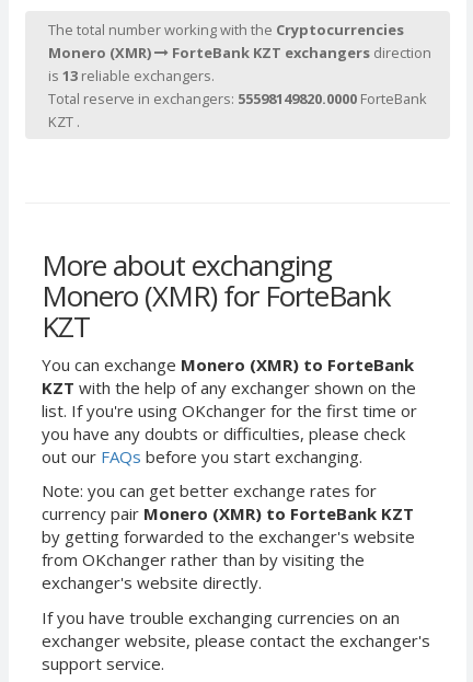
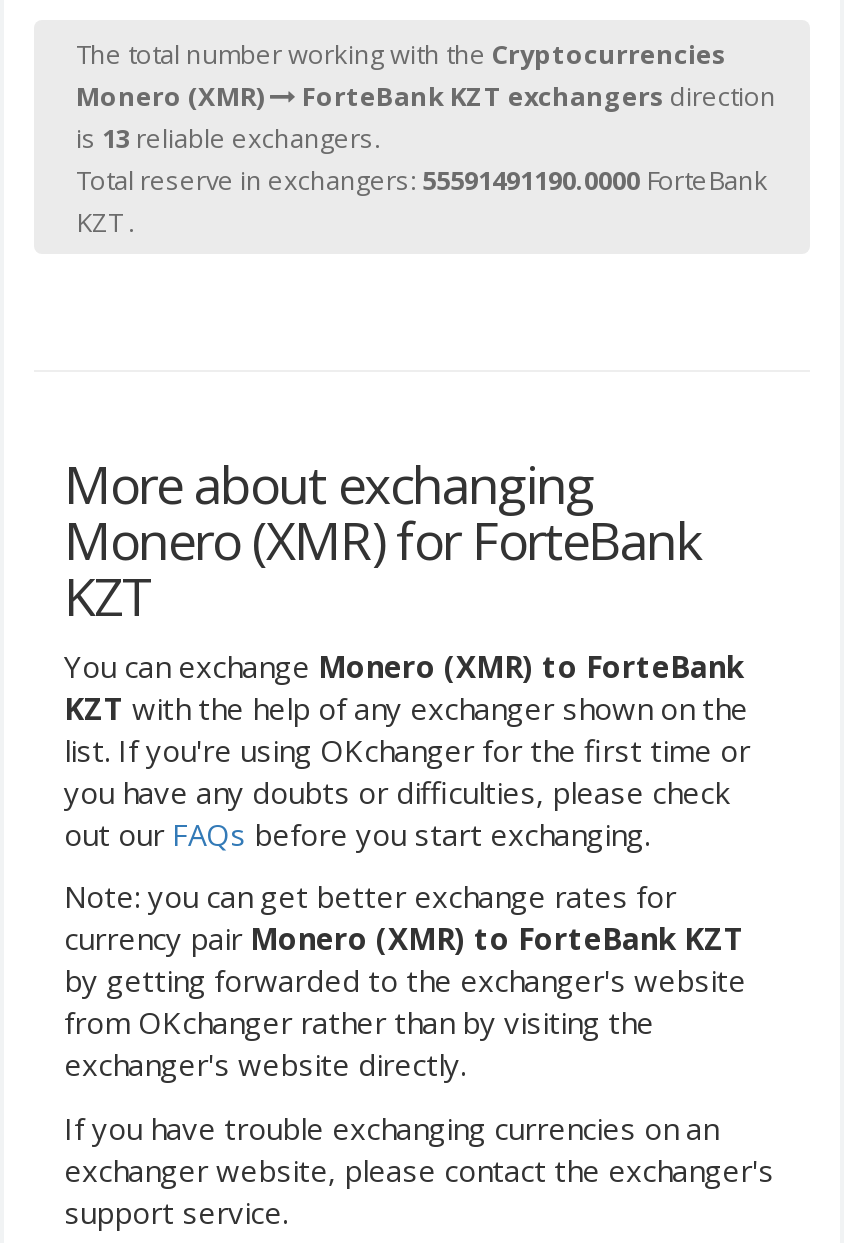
[48,89,427,109] Total reserve in exchangers: 55598149820.0000 ForteBank -> [76,163,768,199] Total reserve in exchangers: 55591491190.0000 ForteBank

